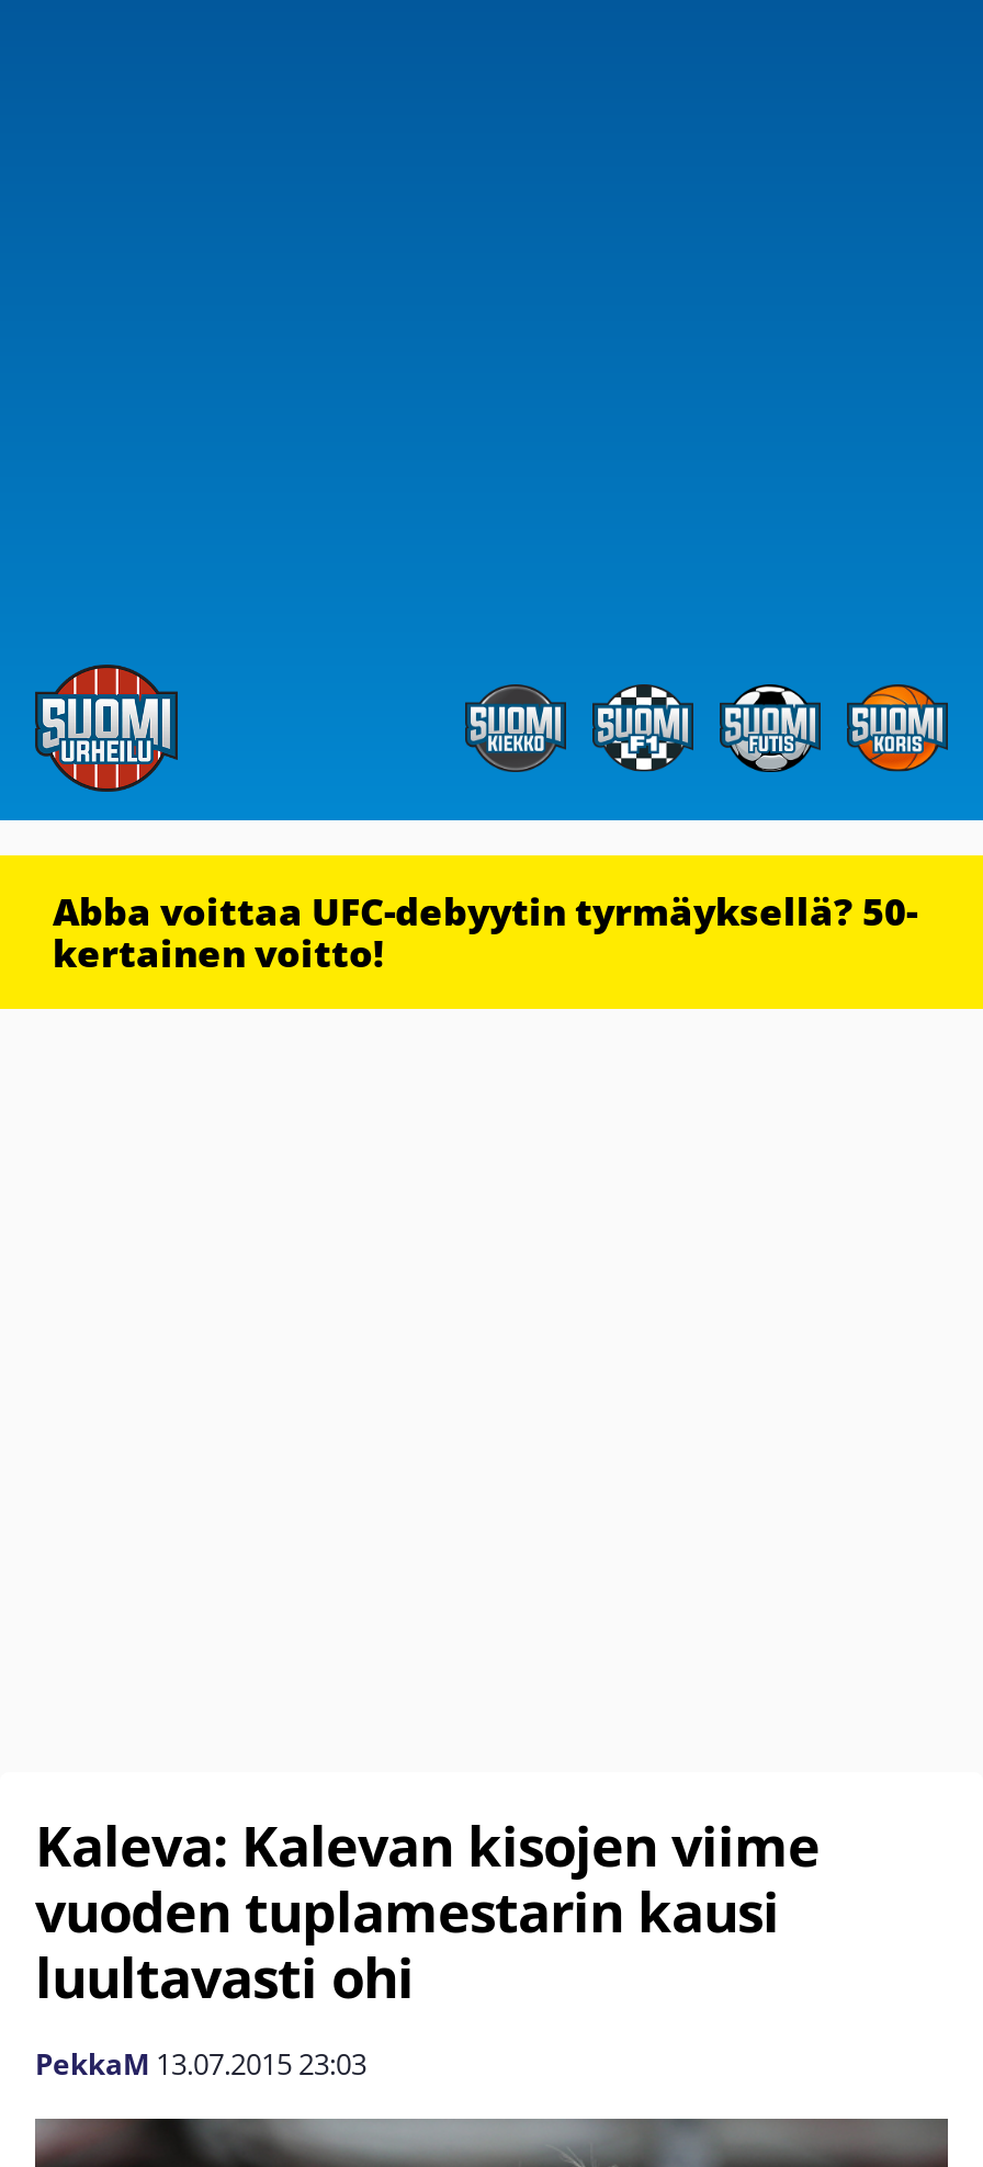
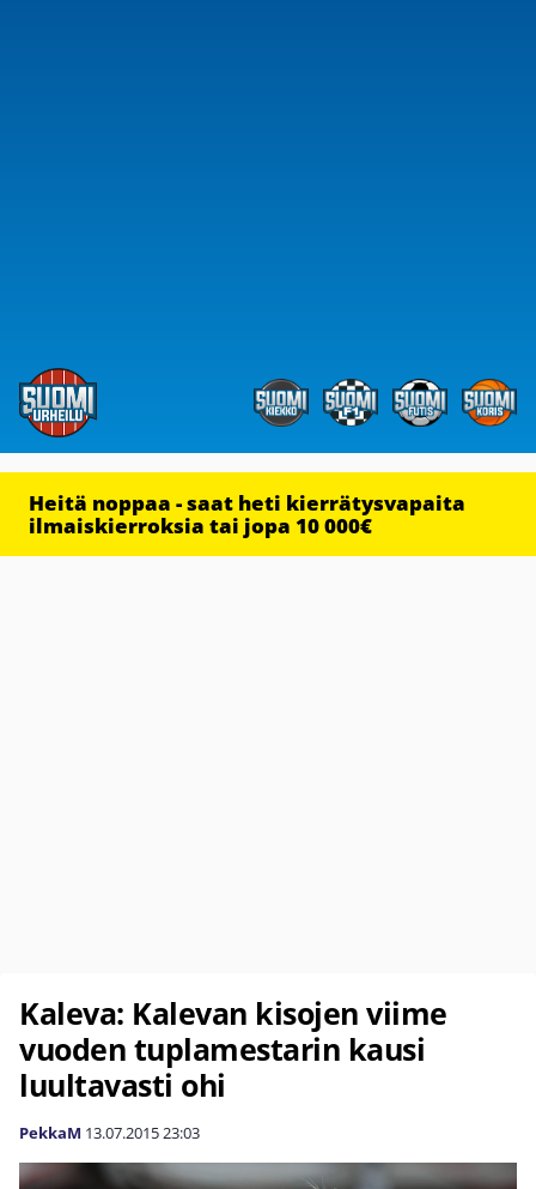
[53,886,917,978] Abba voittaa UFC-debyytin tyrmäyksellä? 50- | kertainen voitto! -> [29,489,465,539] Heitä noppaa - saat heti kierrätysvapaita | ilmaiskierroksia tai jopa 10 000€

